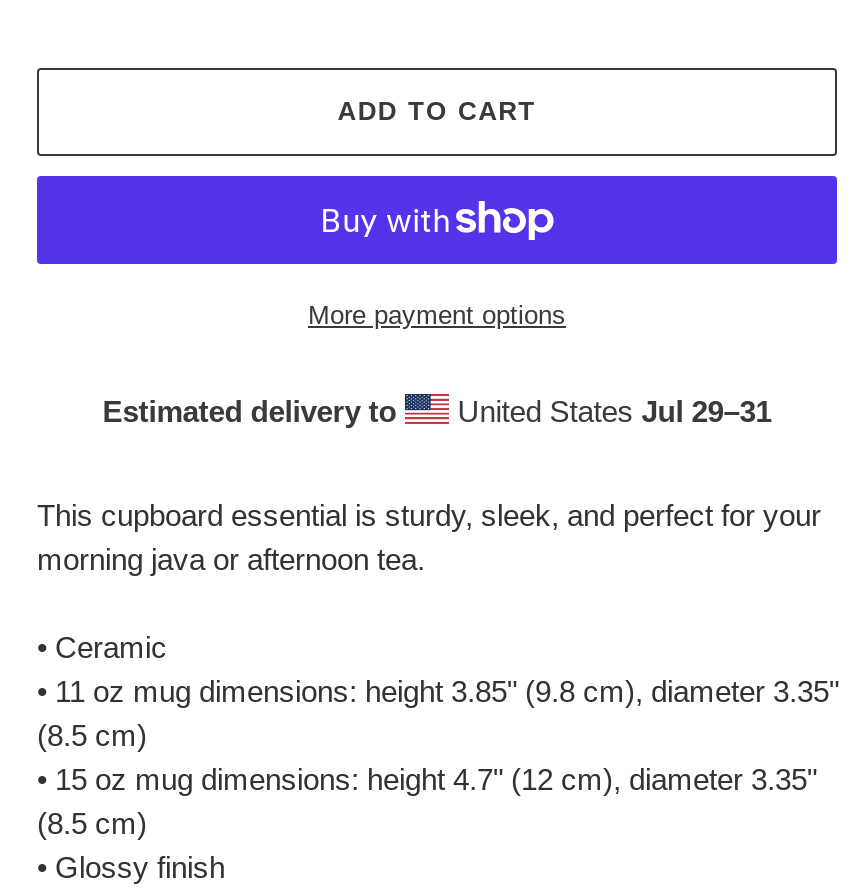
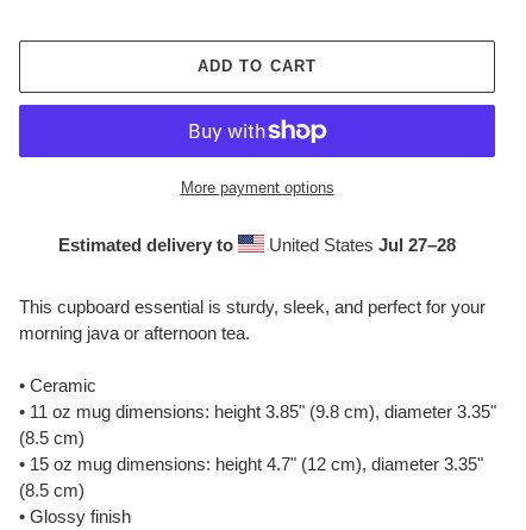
[449,393,771,427] United States Jul 29–31 -> [264,234,456,254] United States Jul 27–28

